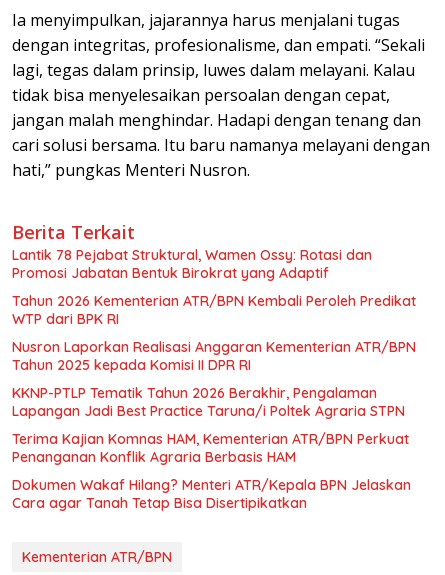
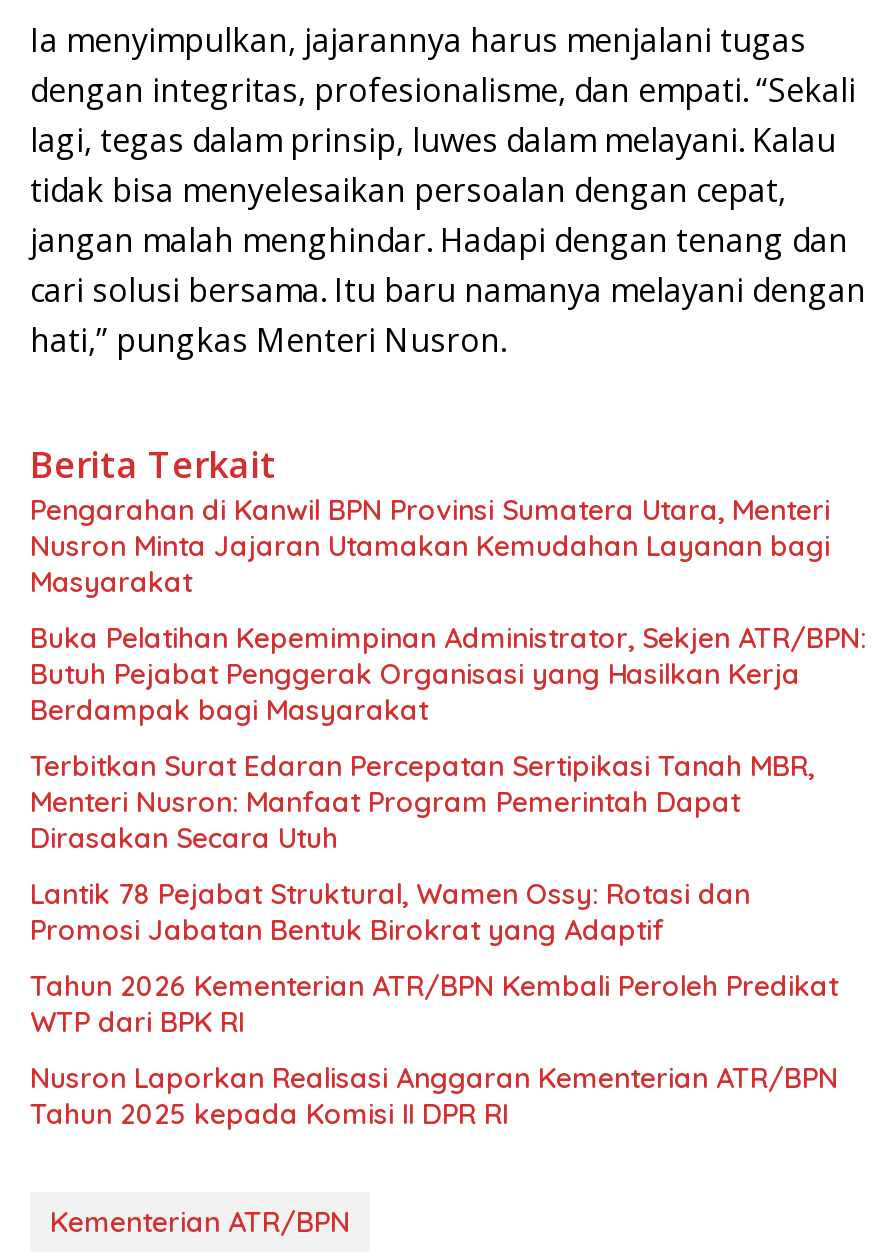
none -> [30,492,866,856] Pengarahan di Kanwil BPN Provinsi Sumatera Utara, Menteri | Nusron Minta Jajaran Utamakan Kemudahan Layanan bagi | Masyarakat | Buka Pelatihan Kepemimpinan Administrator, Sekjen ATR/BPN: | Butuh Pejabat Penggerak Organisasi yang Hasilkan Kerja | Berdampak bagi Masyarakat | Terbitkan Surat Edaran Percepatan Sertipikasi Tanah MBR, | Menteri Nusron: Manfaat Program Pemerintah Dapat | Dirasakan Secara Utuh
moved [12,246,416,374] -> [30,876,838,1132]: Lantik 78 Pejabat Struktural, Wamen Ossy: Rotasi dan | Promosi Jabatan Bentuk Birokrat yang Adaptif | Tahun 2026 Kementerian ATR/BPN Kembali Peroleh Predikat | WTP dari BPK RI | Nusron Laporkan Realisasi Anggaran Kementerian ATR/BPN | Tahun 2025 kepada Komisi II DPR RI
[12,384,411,512] KKNP-PTLP Tematik Tahun 2026 Berakhir, Pengalaman | Lapangan Jadi Best Practice Taruna/i Poltek Agraria STPN | Terima Kajian Komnas HAM, Kementerian ATR/BPN Perkuat | Penanganan Konflik Agraria Berbasis HAM | Dokumen Wakaf Hilang? Menteri ATR/Kepala BPN Jelaskan | Cara agar Tanah Tetap Bisa Disertipikatkan -> none

